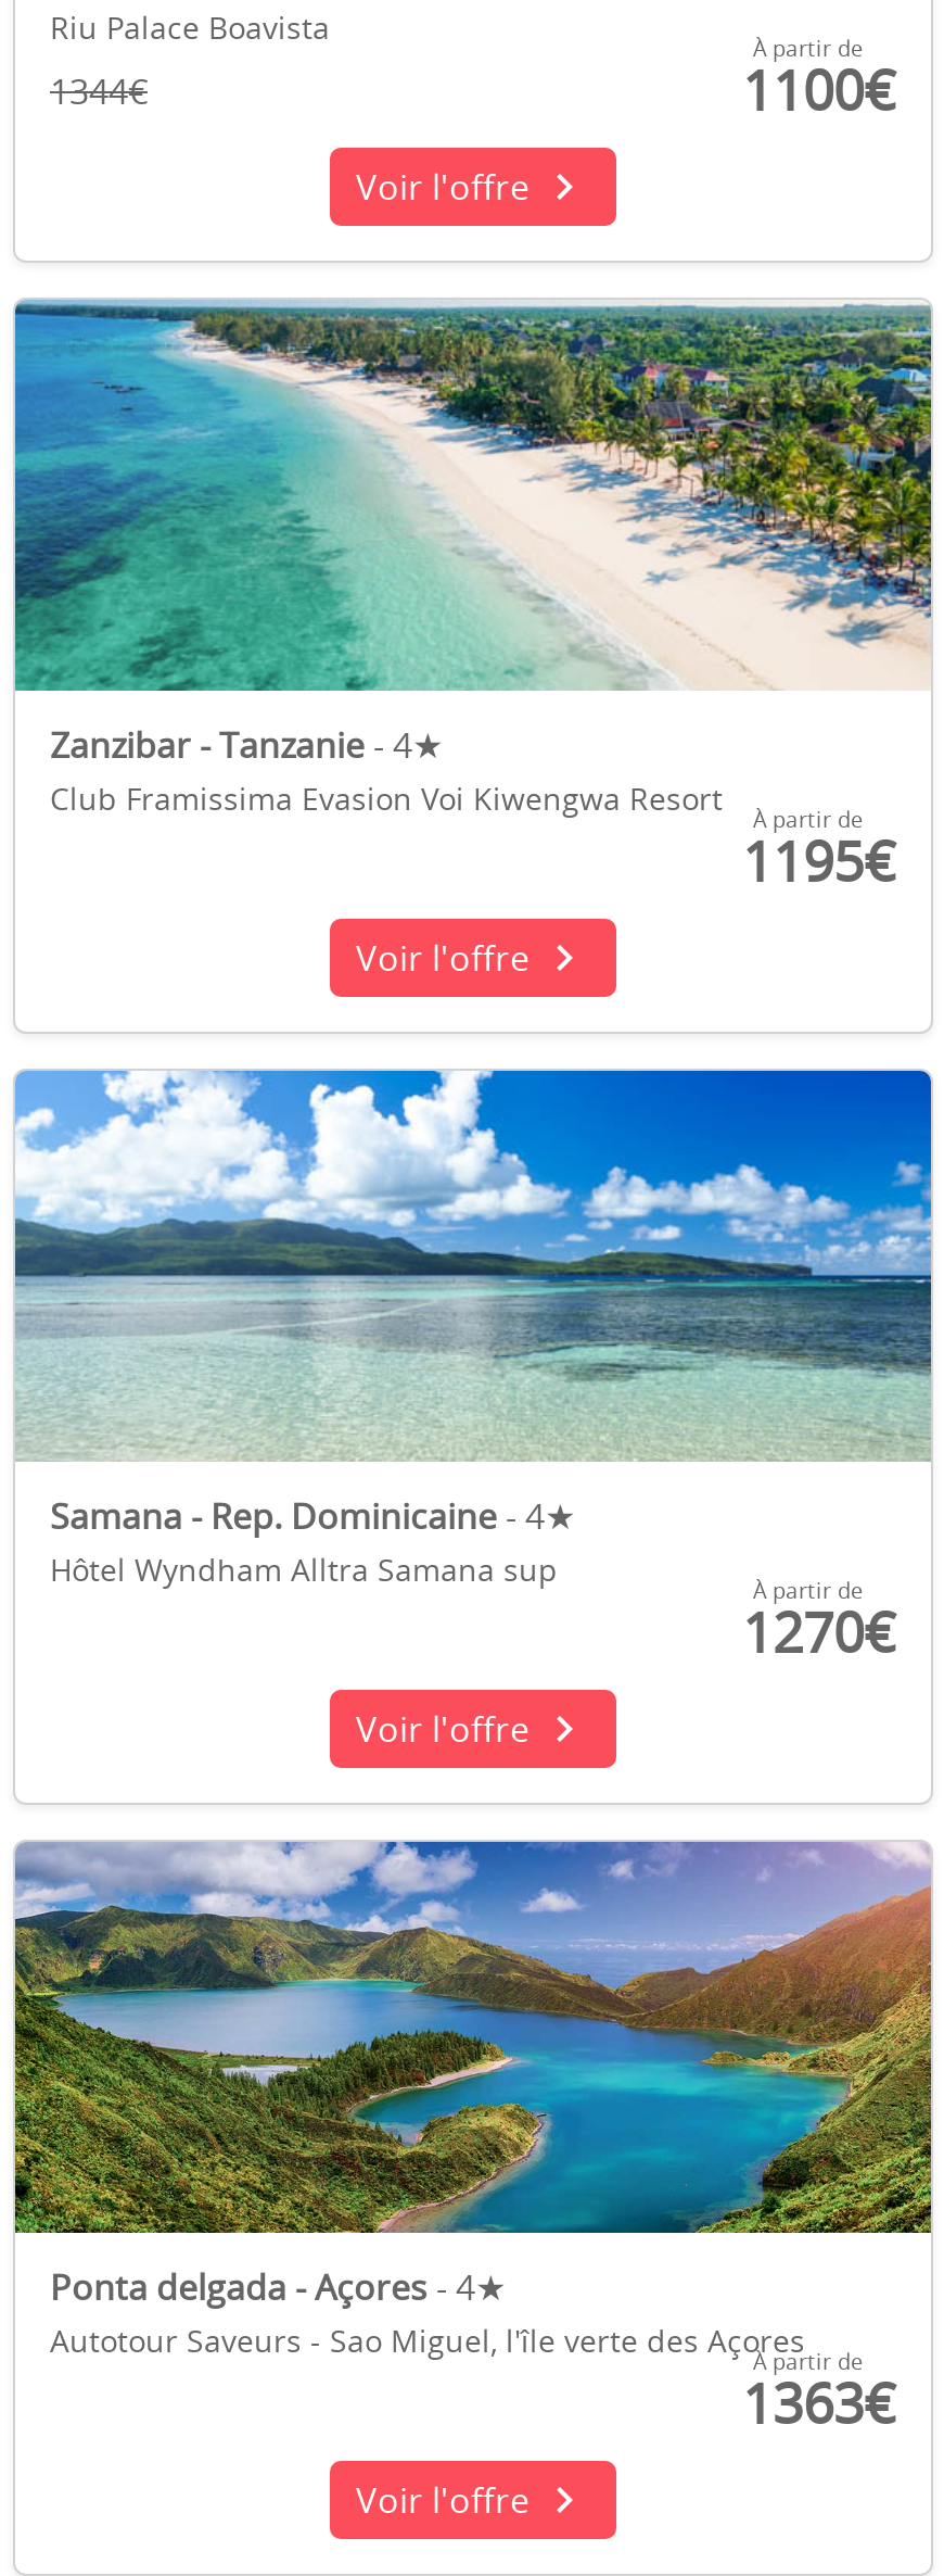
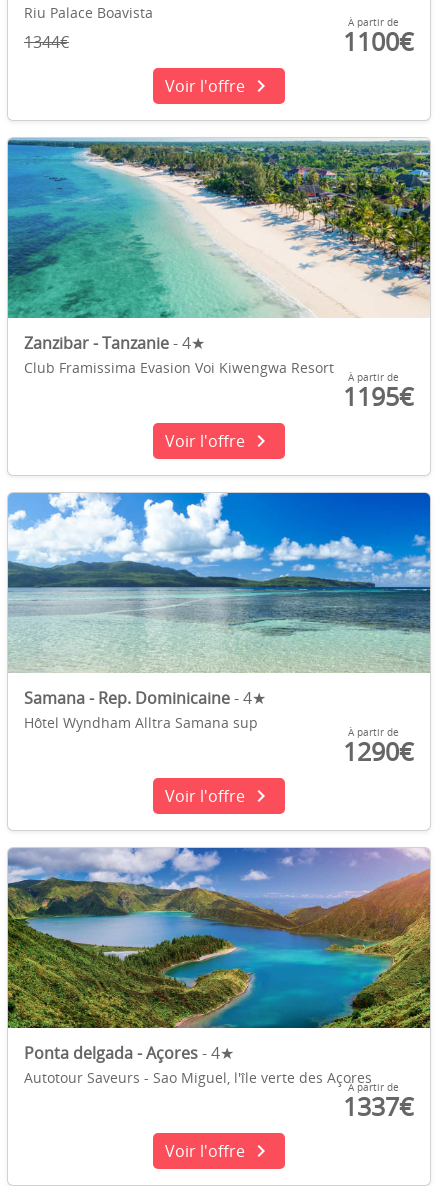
[742,1594,896,1668] 1270€ -> [343,734,414,768] 1290€
[742,2365,896,2439] 1363€ -> [343,1089,414,1123] 1337€

